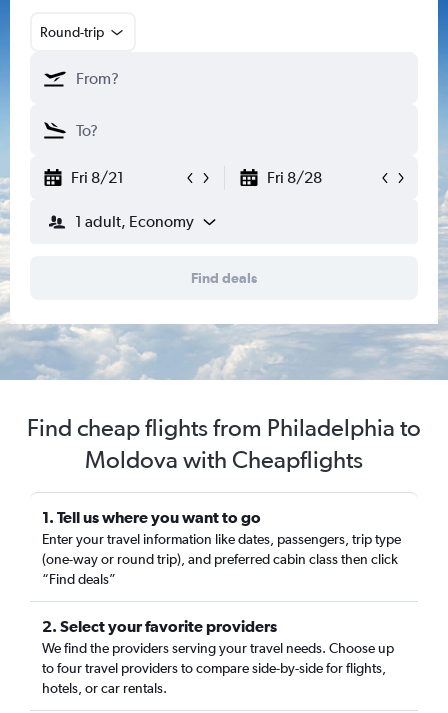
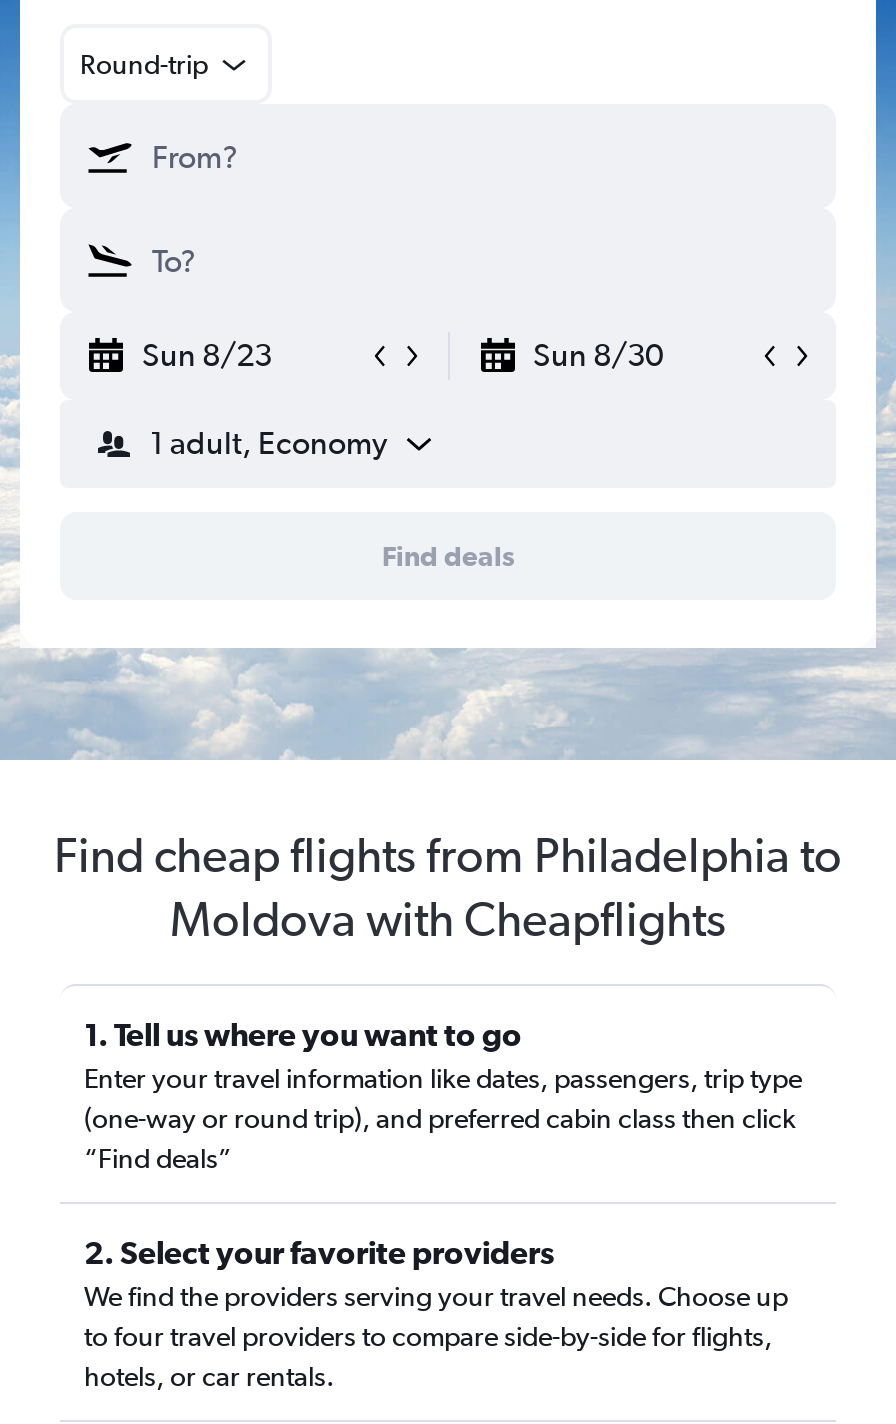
[71,168,321,187] Fri 8/21 | Fri 8/28 -> [142,336,663,374] Sun 8/23 | Sun 8/30

